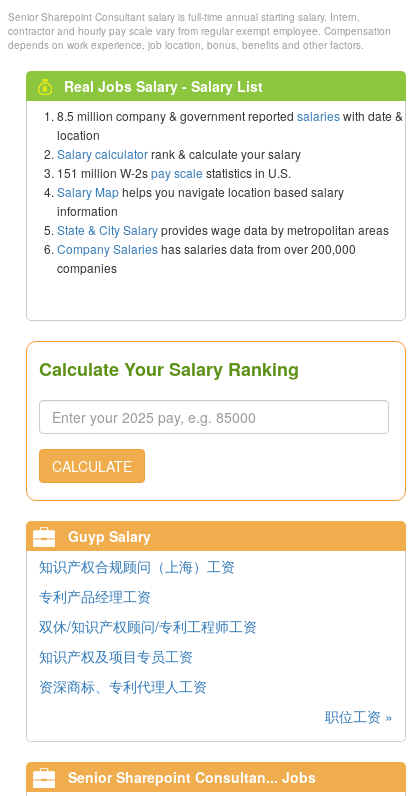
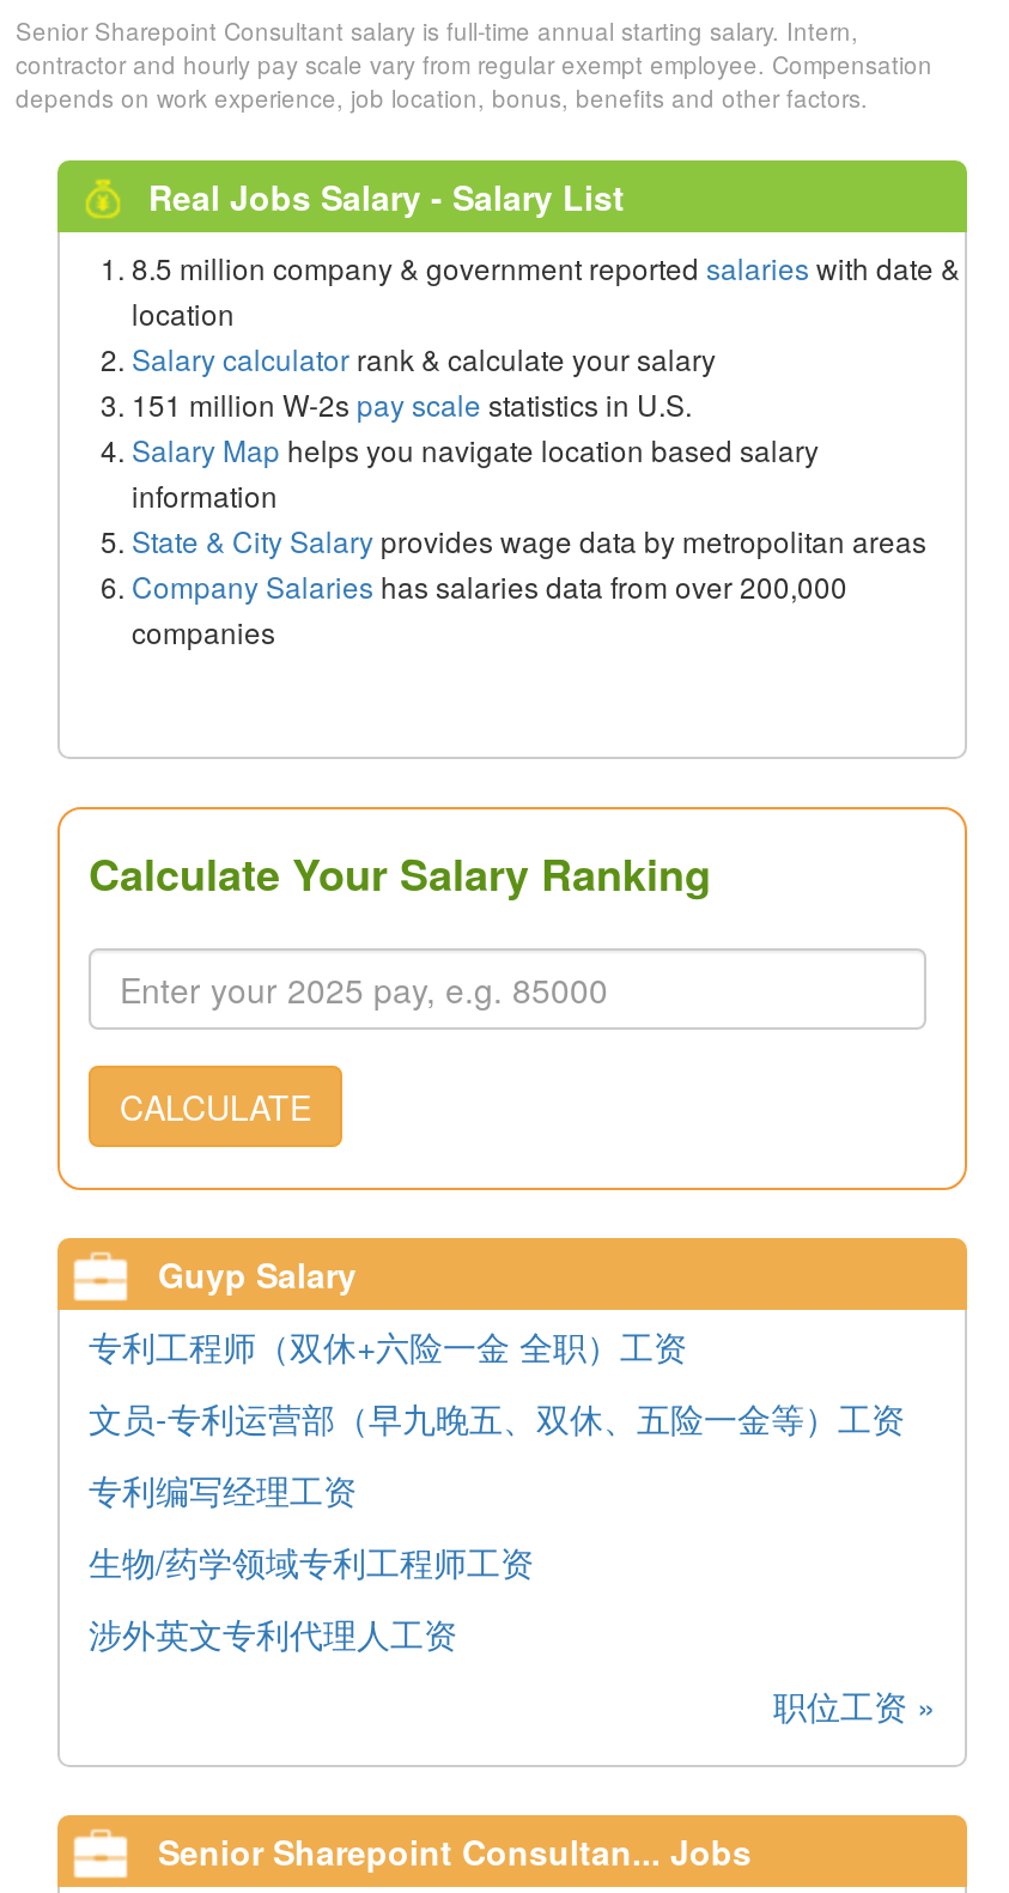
[39,556,235,576] 知识产权合规顾问（上海）工资 -> [89,1322,687,1370] 专利工程师（双休+六险一金 全职）工资
[39,586,151,606] 专利产品经理工资 -> [89,1394,905,1442] 文员-专利运营部（早九晚五、双休、五险一金等）工资
[39,616,257,636] 双休/知识产权顾问/专利工程师工资 -> [89,1466,357,1514] 专利编写经理工资
[39,646,193,666] 知识产权及项目专员工资 -> [89,1538,534,1586] 生物/药学领域专利工程师工资
[39,676,207,696] 资深商标、专利代理人工资 -> [89,1610,457,1658] 涉外英文专利代理人工资

